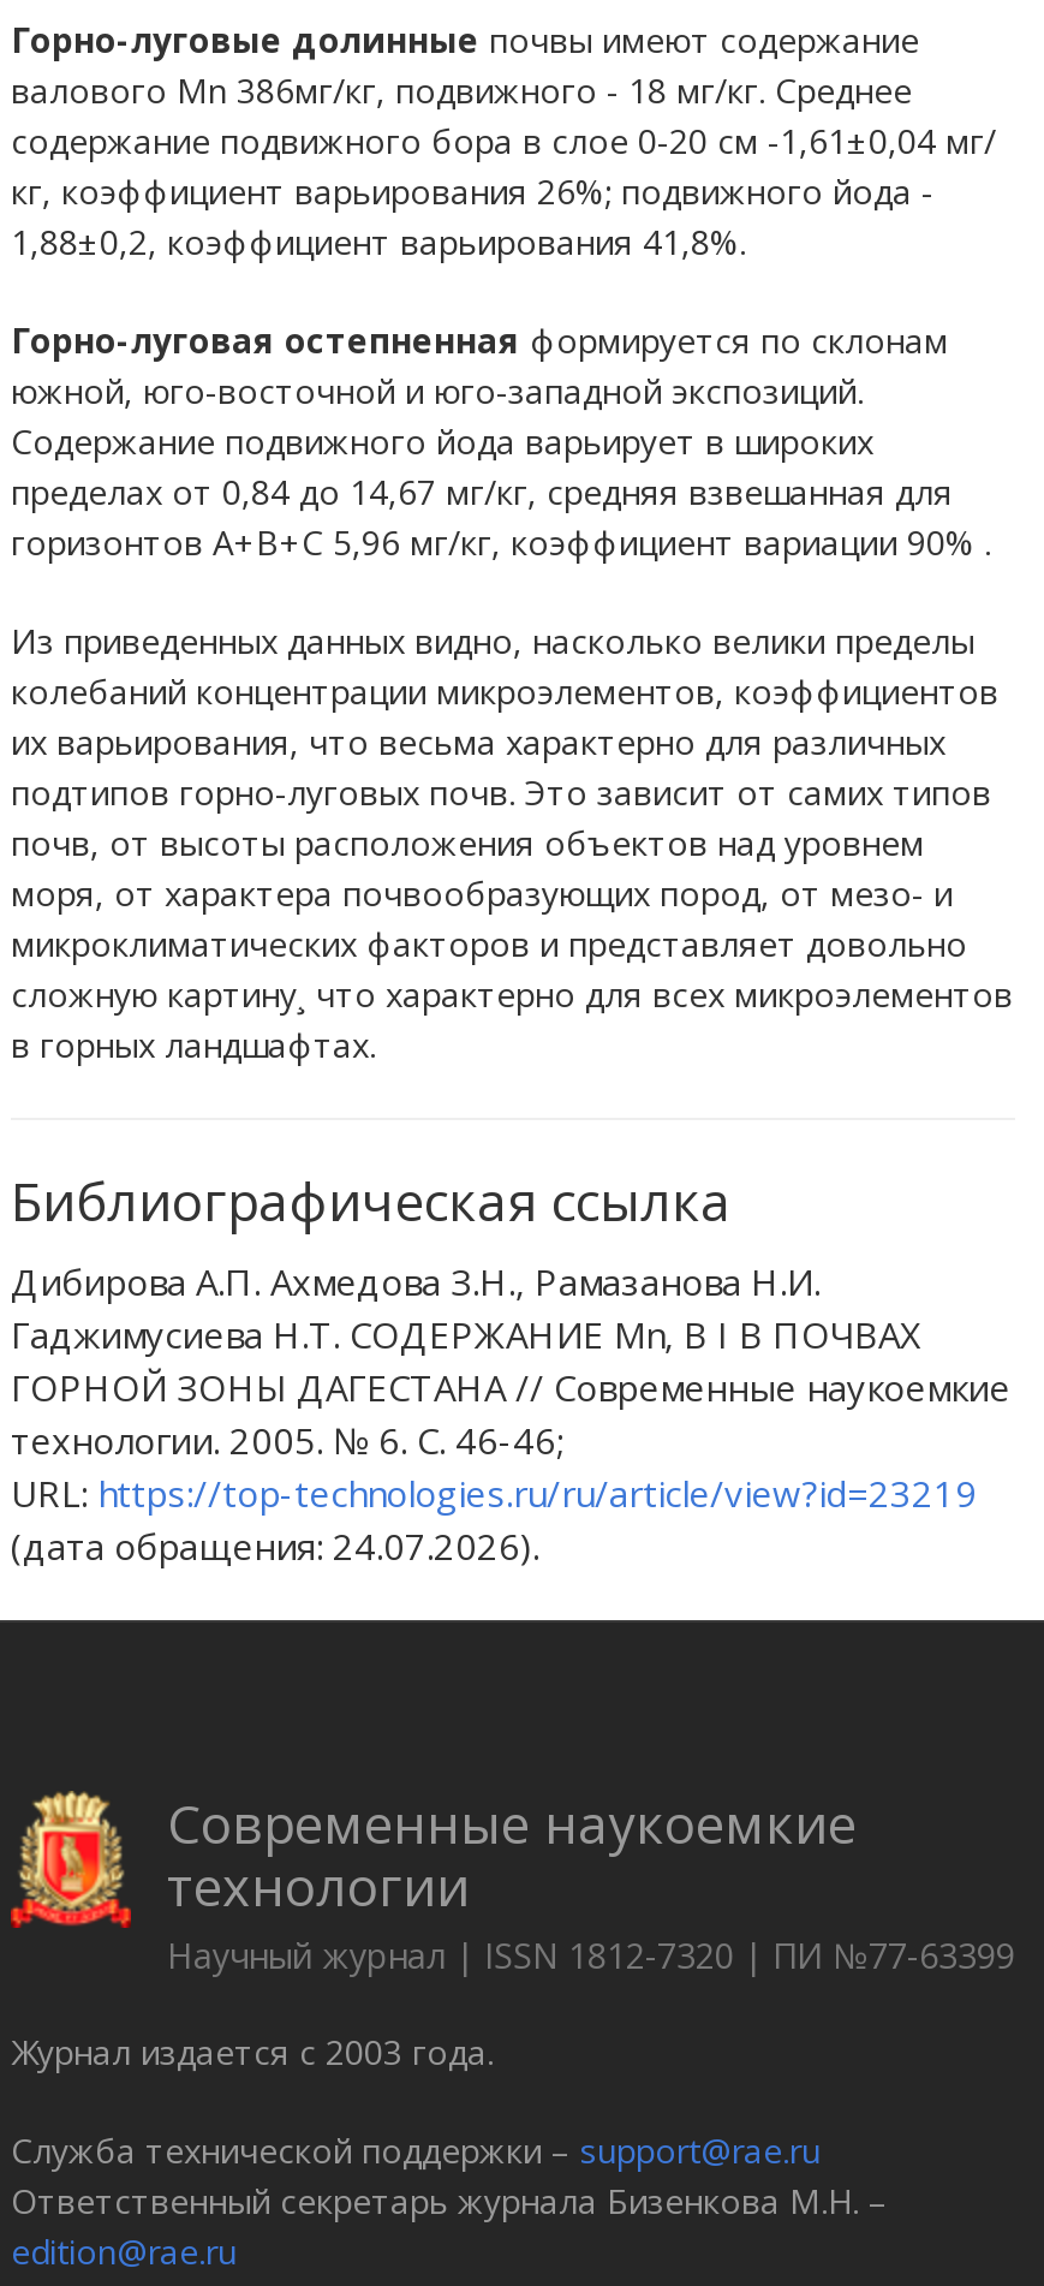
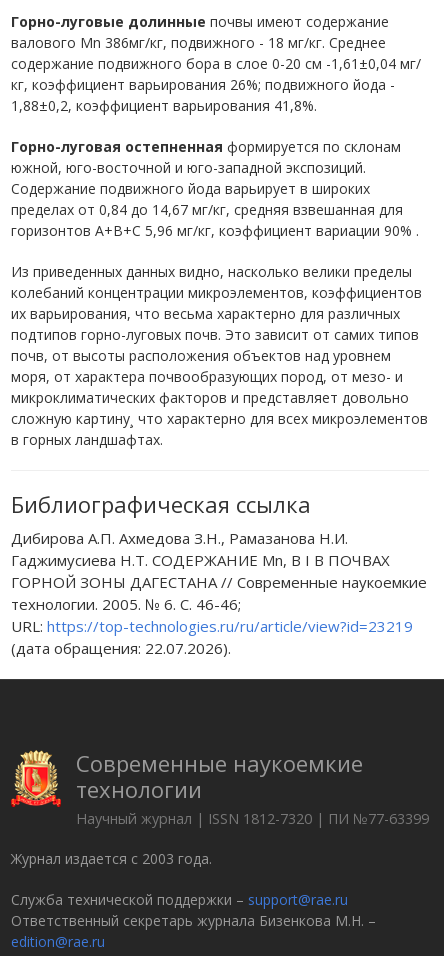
[11,1522,539,1570] (дата обращения: 24.07.2026). -> [11,638,231,658] (дата обращения: 22.07.2026).

